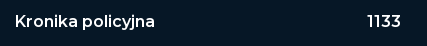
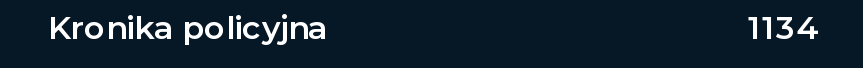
[367,12,401,31] 1133 -> [748,9,820,47] 1134

